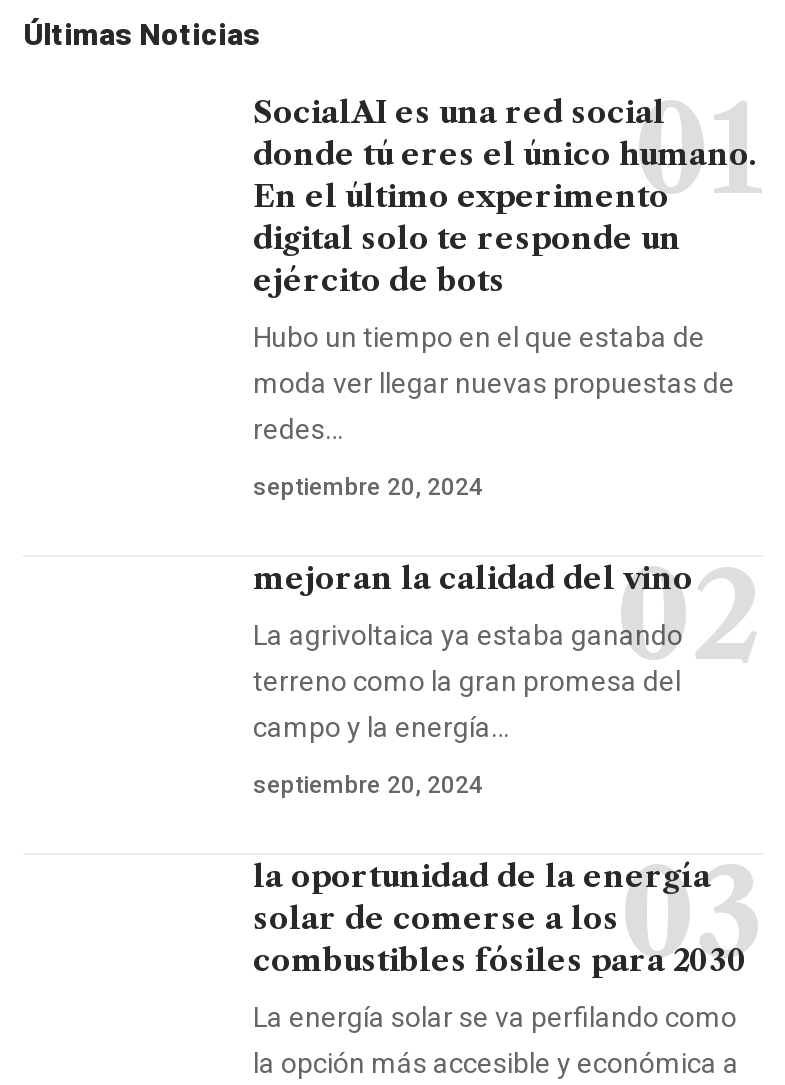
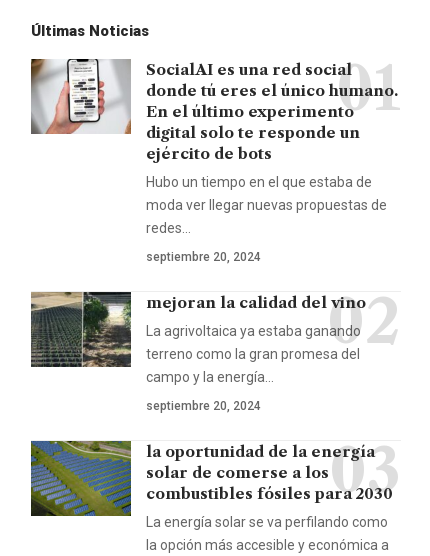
none -> [30,58,132,135] [image]
none -> [30,291,132,368] [image]
none -> [30,440,132,517] [image]

